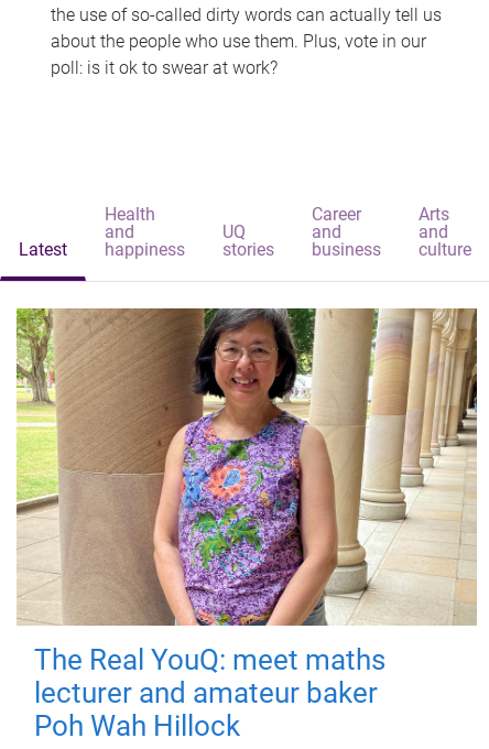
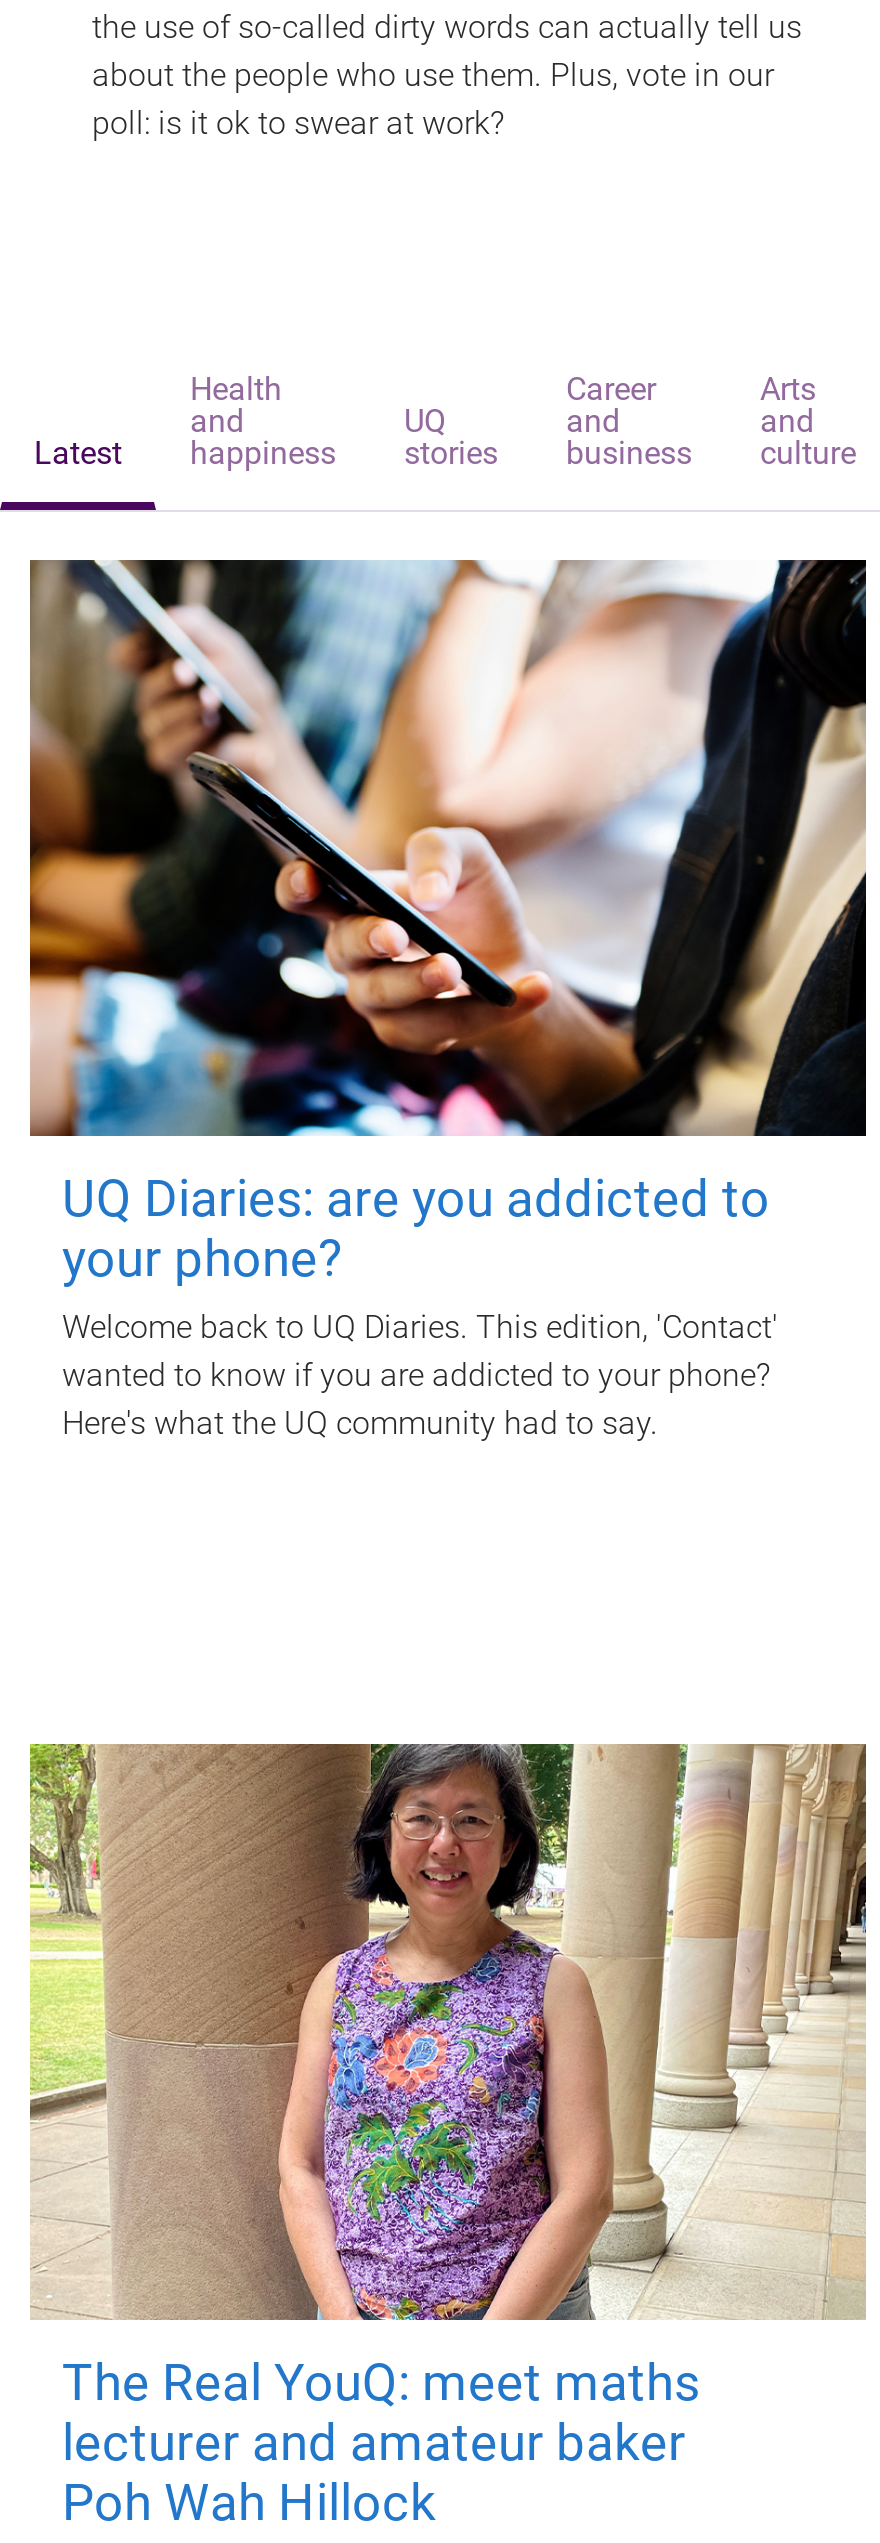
none -> [28,558,868,1442] [image] | UQ Diaries: are you addicted to | your phone? | Welcome back to UQ Diaries. This edition, 'Contact' | wanted to know if you are addicted to your phone? | Here's what the UQ community had to say.

